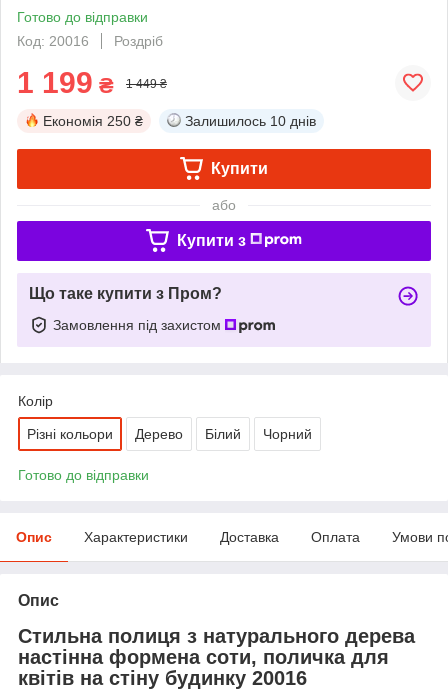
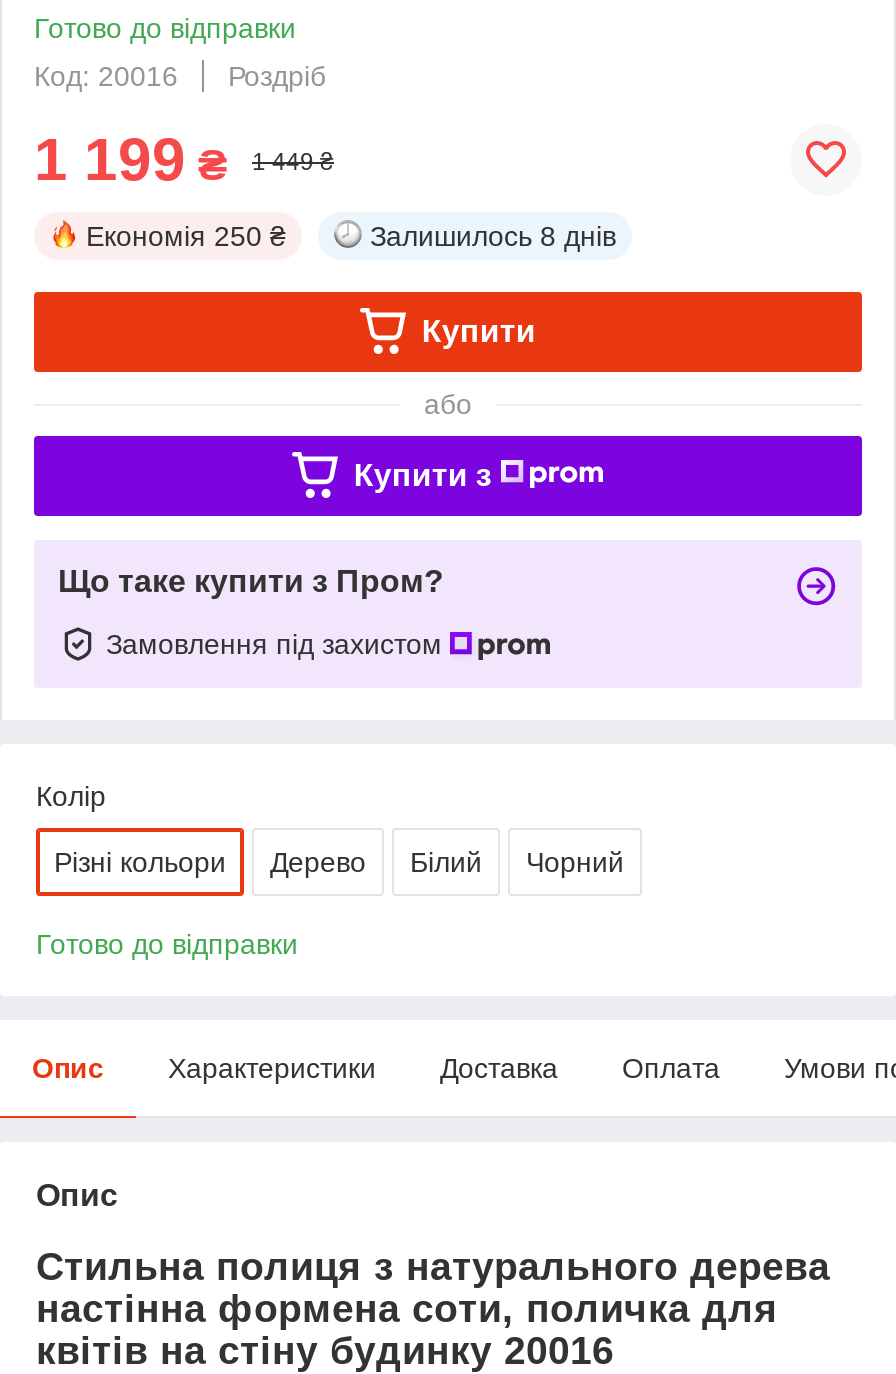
[185,113,316,129] Залишилось 10 днів -> [370,220,616,252] Залишилось 8 днів

